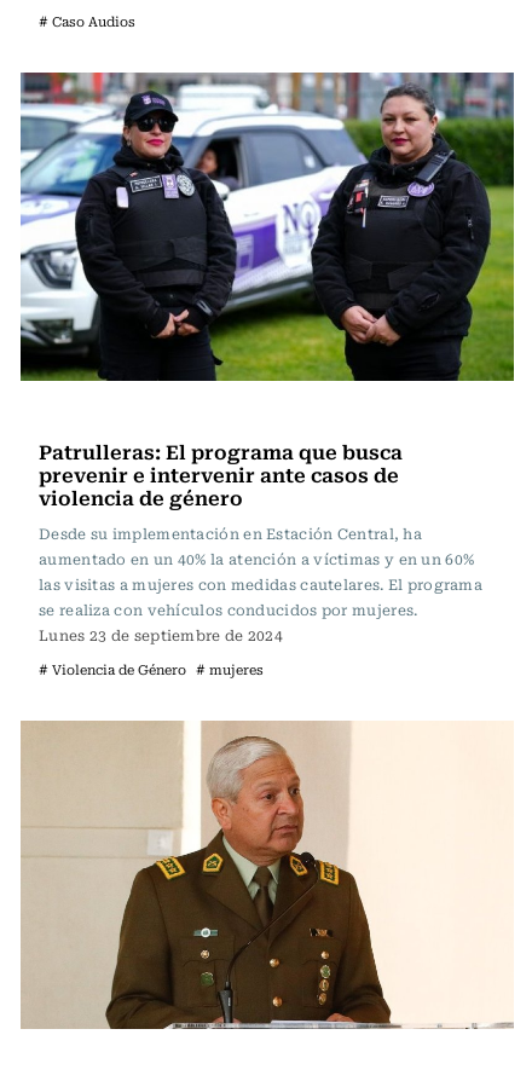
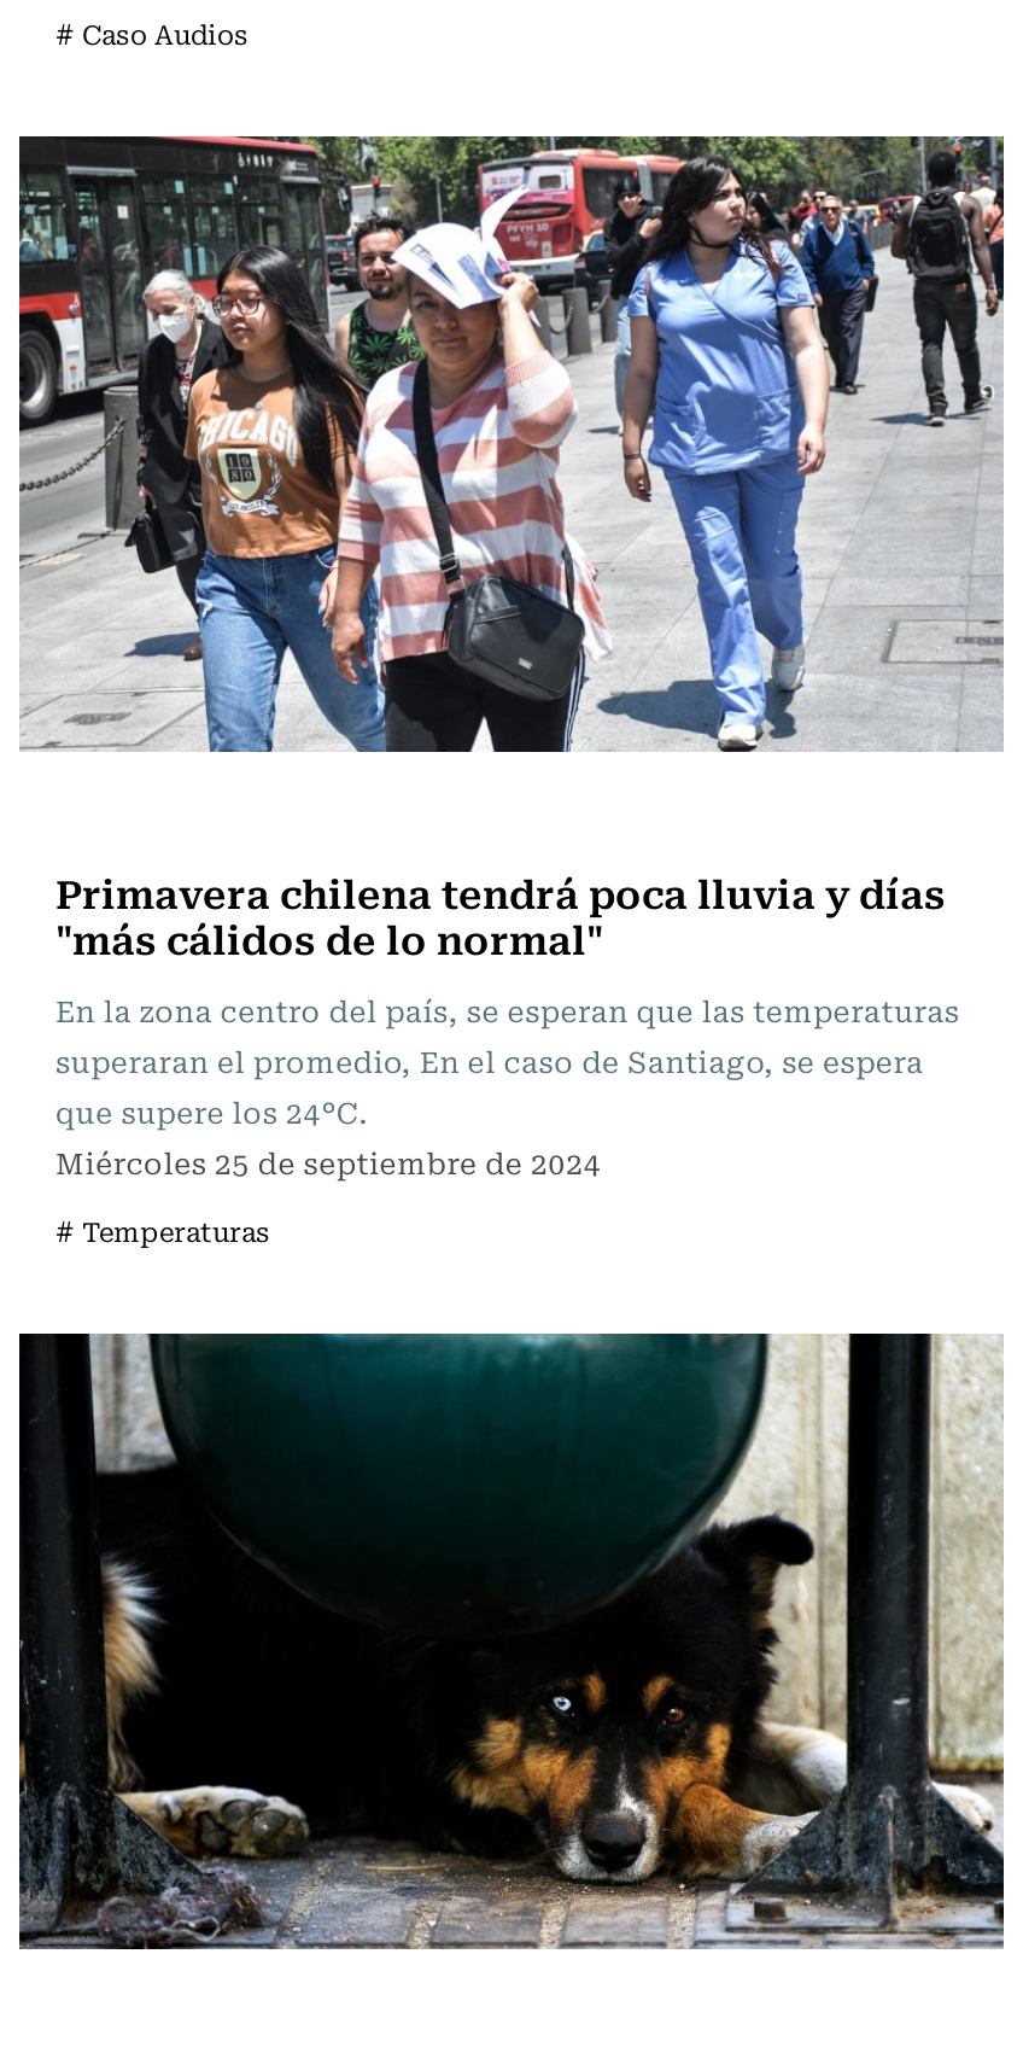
[19,71,515,382] [image] -> [17,134,1006,754] [image]
[39,435,483,646] Patrulleras: El programa que busca | prevenir e intervenir ante casos de | violencia de género | Desde su implementación en Estación Central, ha | aumentado en un 40% la atención a víctimas y en un 60% | las visitas a mujeres con medidas cautelares. El programa | se realiza con vehículos conducidos por mujeres. | Lunes 23 de septiembre de 2024 -> [55,861,960,1184] Primavera chilena tendrá poca lluvia y días | "más cálidos de lo normal" | En la zona centro del país, se esperan que las temperaturas | superaran el promedio, En el caso de Santiago, se espera | que supere los 24°C. | Miércoles 25 de septiembre de 2024
[39,659,264,680] # Violencia de Género # mujeres -> [55,1211,270,1252] # Temperaturas
[21,721,514,1030] [image] -> [17,1331,1006,1952] [image]

